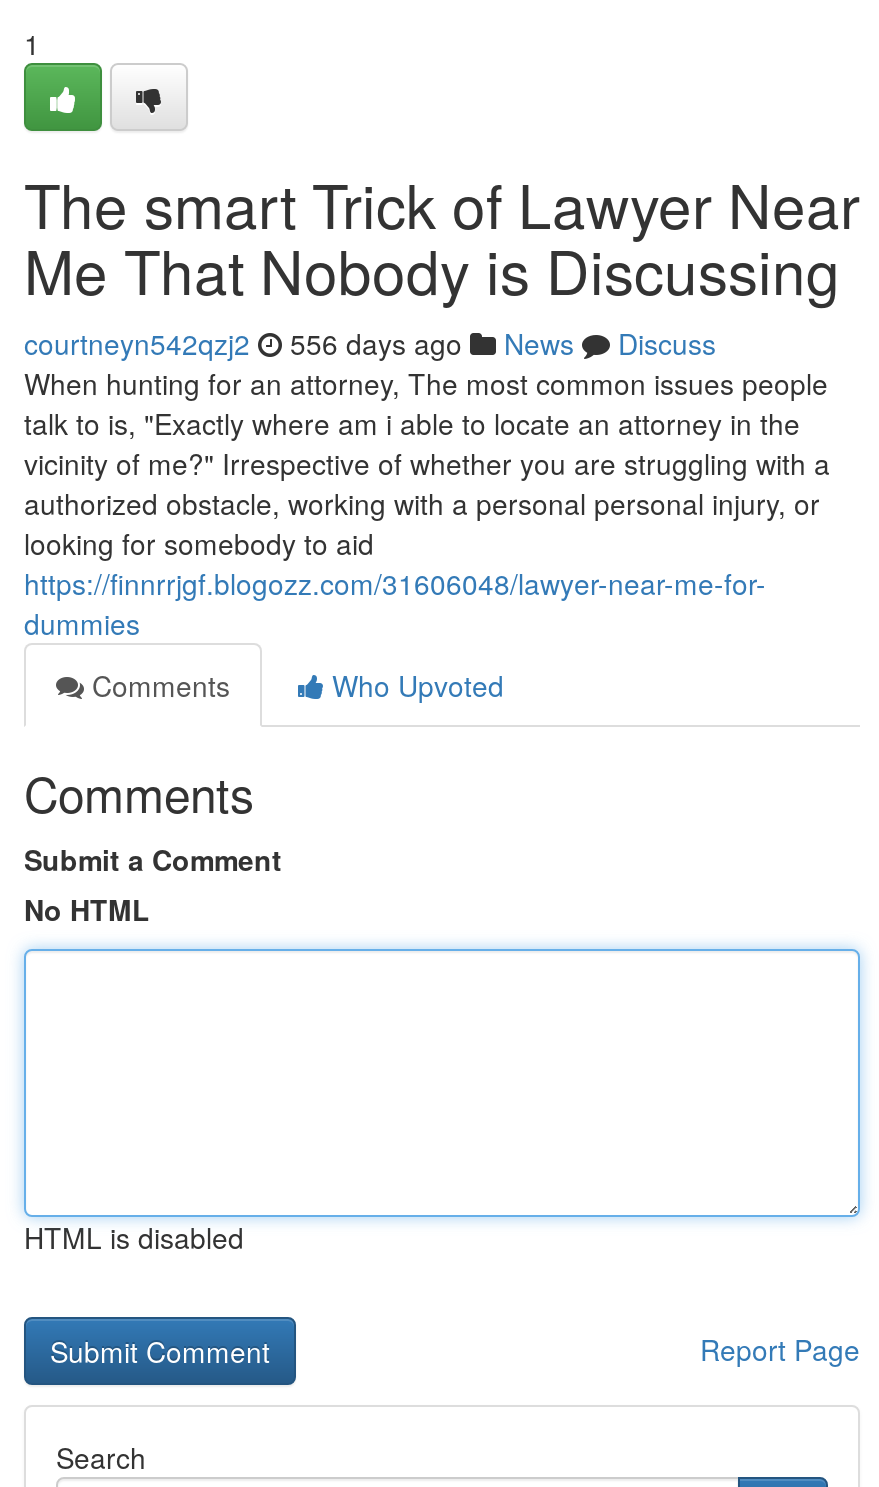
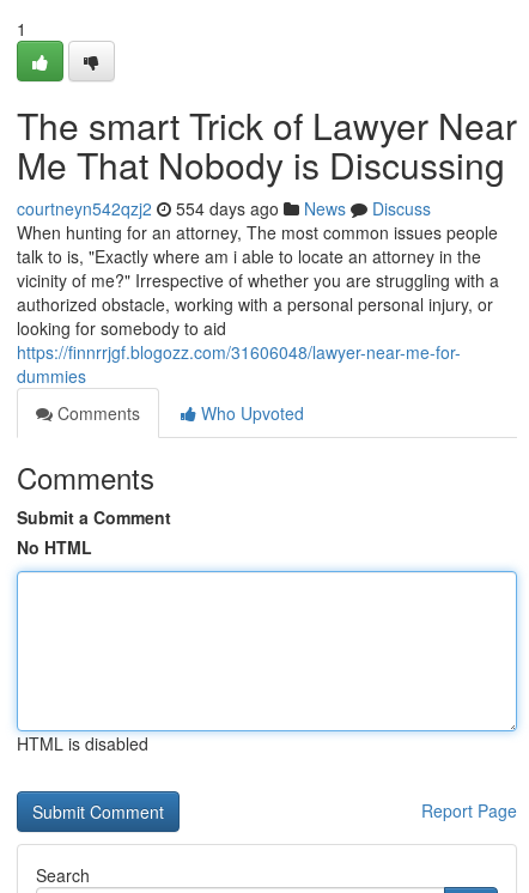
[24,323,716,363] courtneyn542qzj2 556 days ago News Discuss -> [17,196,431,220] courtneyn542qzj2 554 days ago News Discuss

